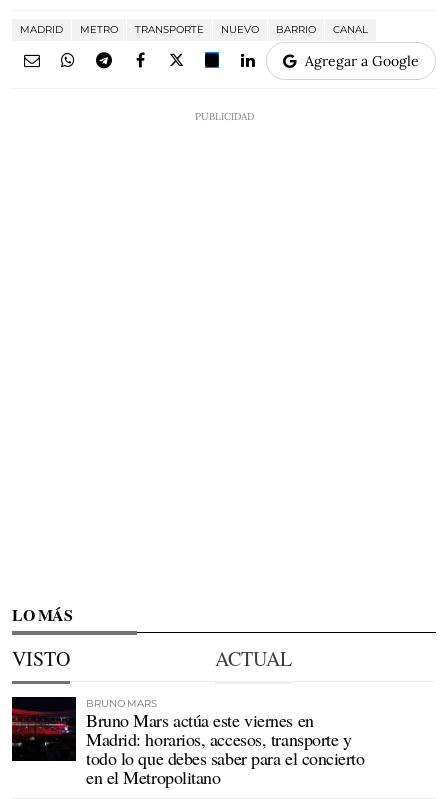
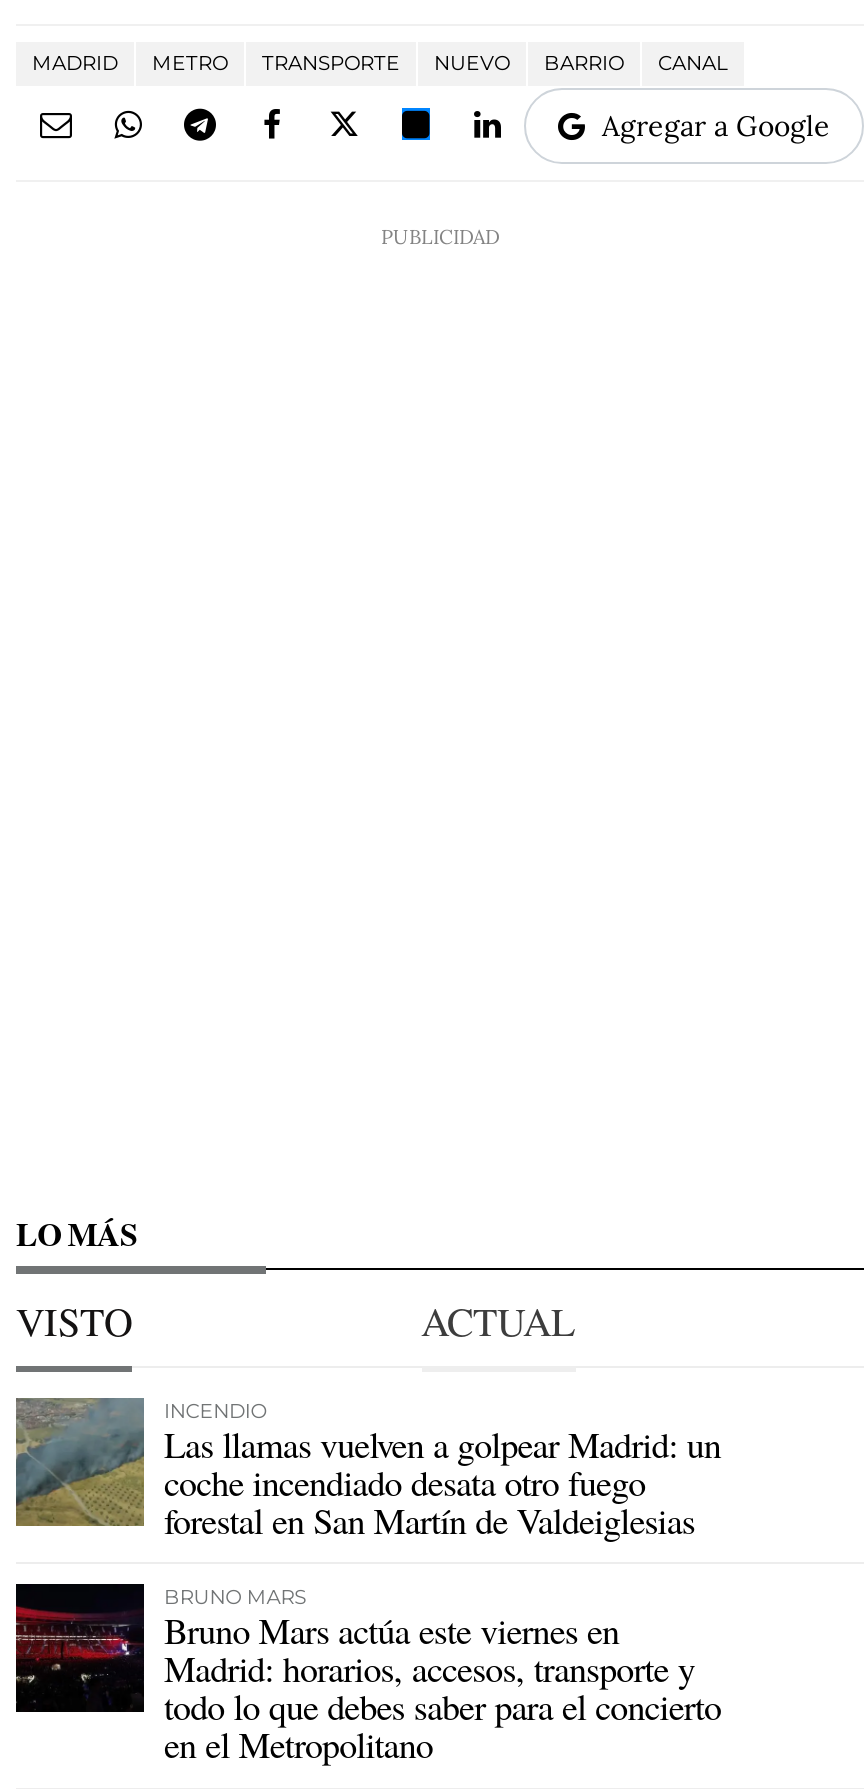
none -> [14,1397,721,1543] [image] | INCENDIO | Las llamas vuelven a golpear Madrid: un | coche incendiado desata otro fuego | forestal en San Martín de Valdeiglesias

